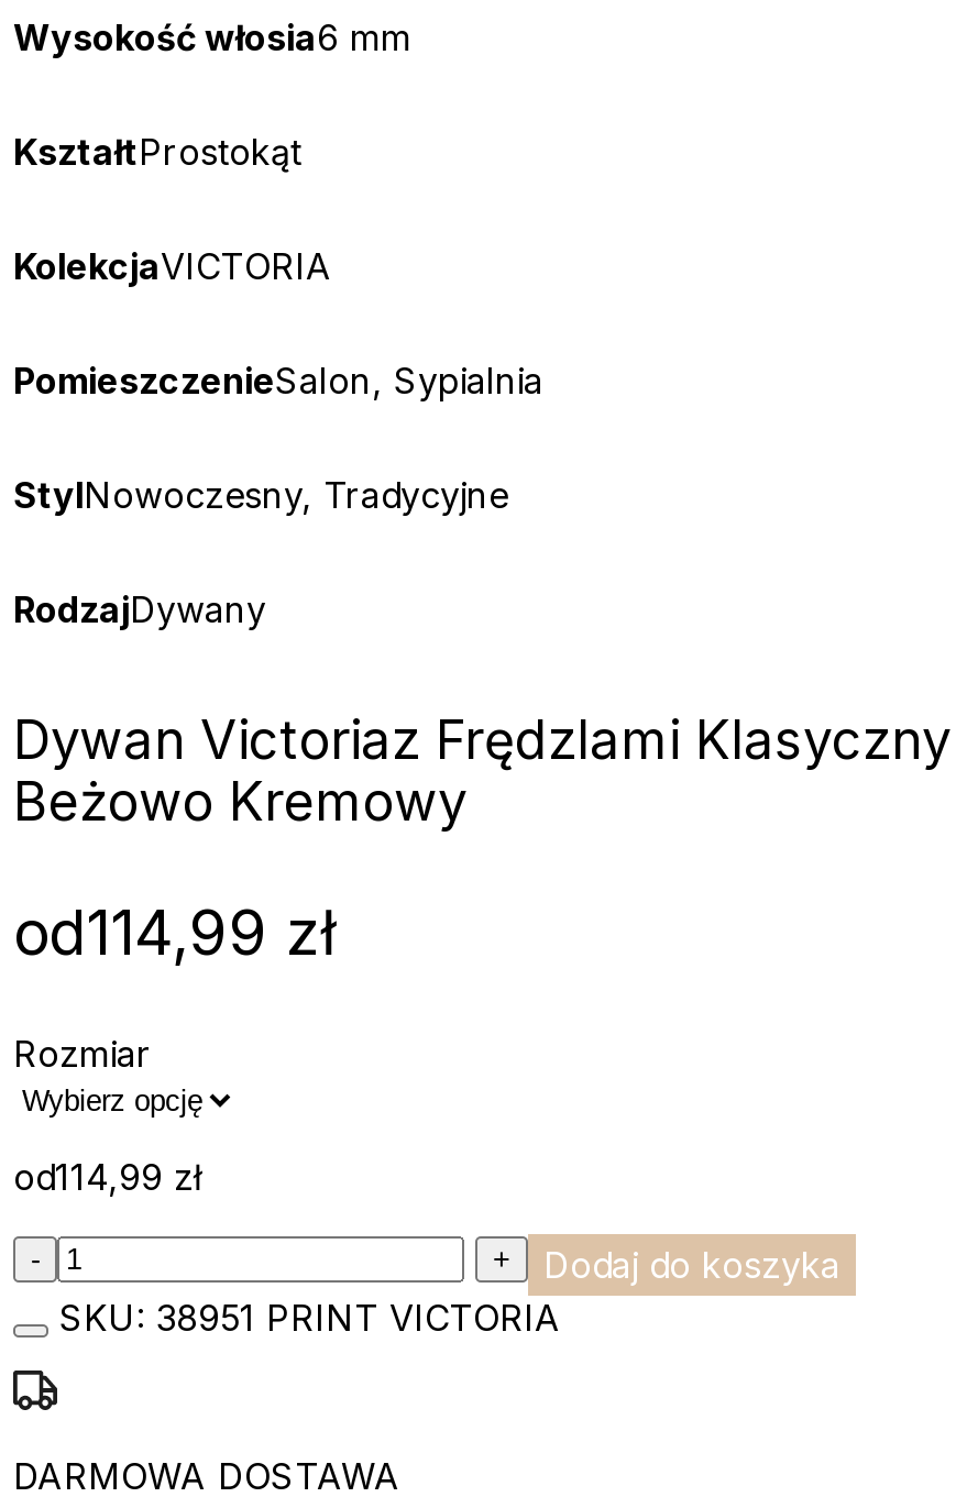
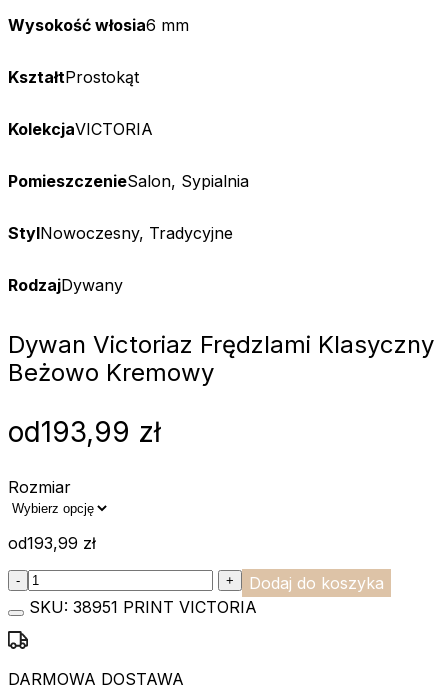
[13,895,337,969] od114,99 zł -> [8,415,161,449] od193,99 zł
[13,1154,202,1198] od114,99 zł -> [8,533,96,553] od193,99 zł

